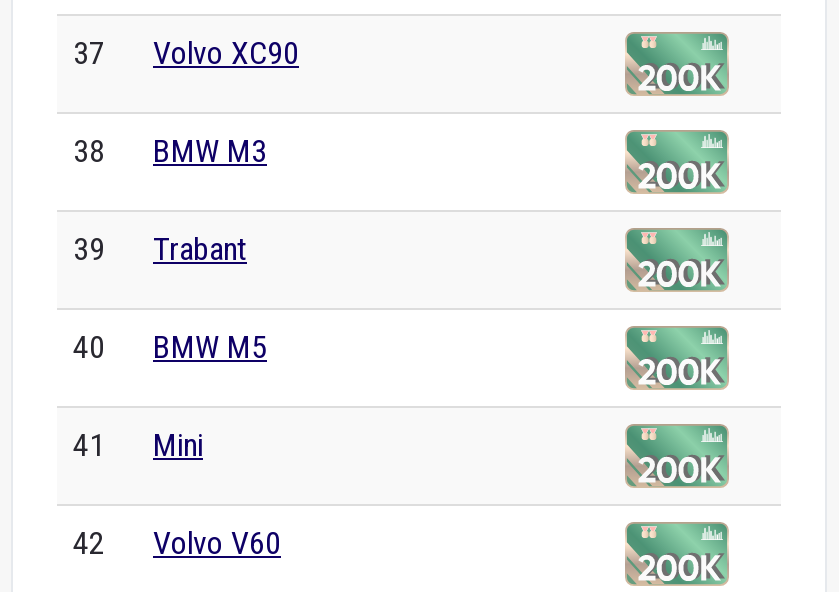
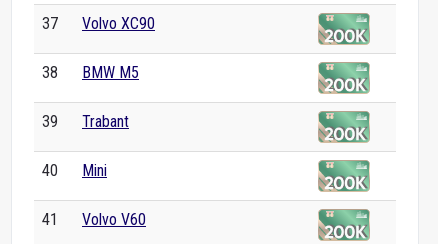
[73,132,267,170] 38 BMW M3 -> [42,63,139,82] 38 BMW M5
[73,328,267,464] BMW M5 | 41 -> none
[73,524,281,562] 42 Volvo V60 -> [42,210,146,229] 41 Volvo V60

